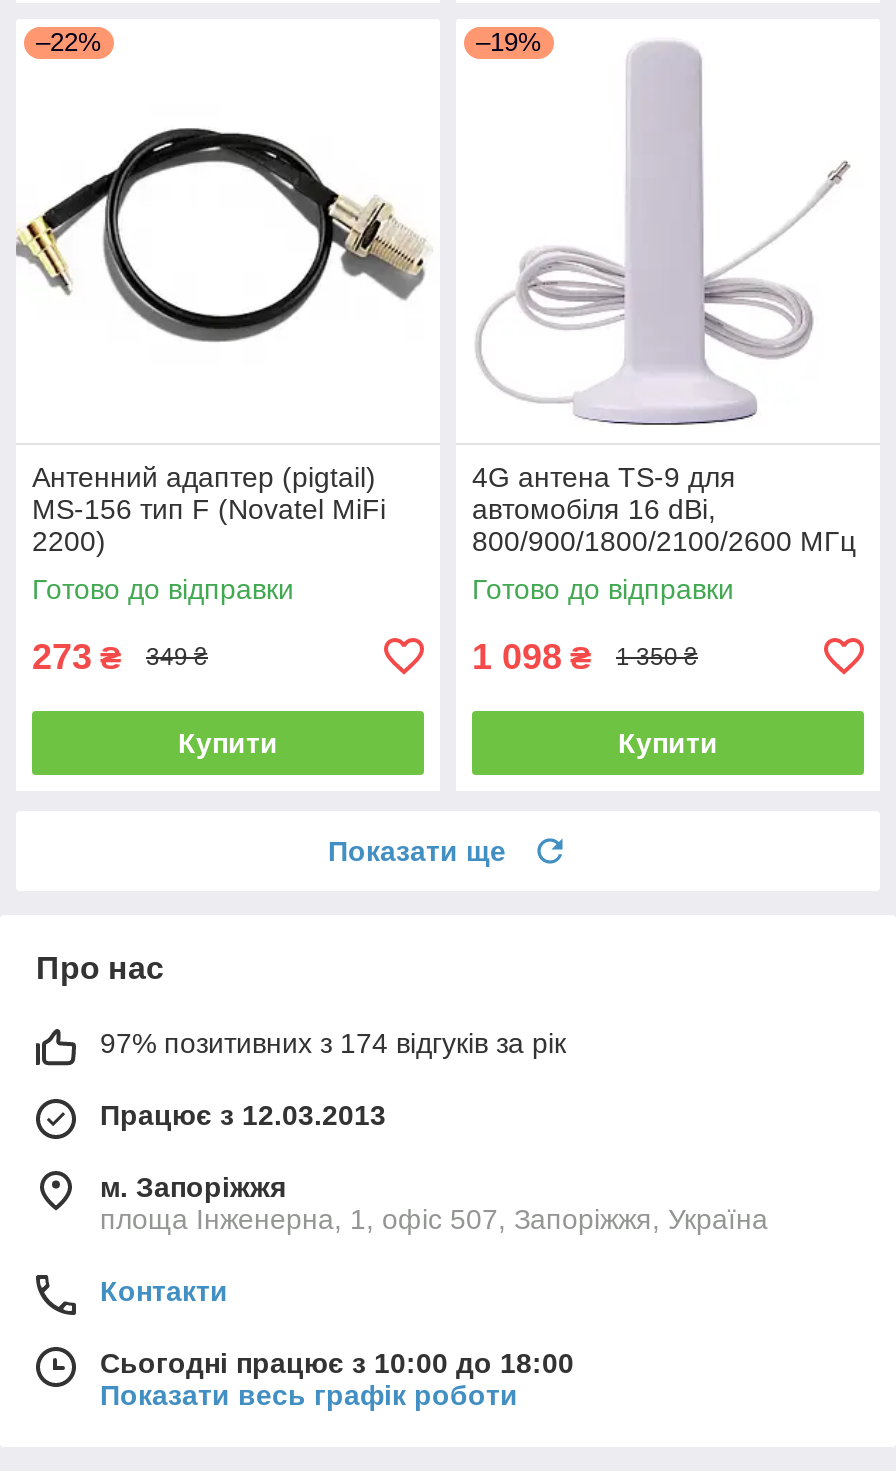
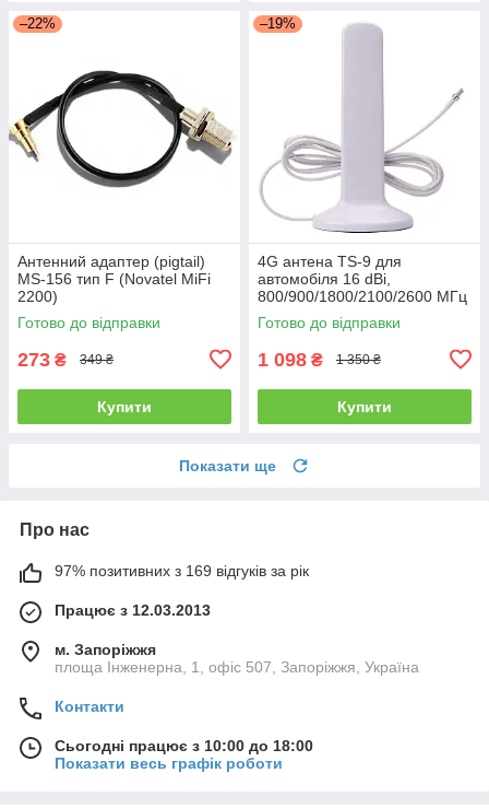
[100,1027,566,1059] 97% позитивних з 174 відгуків за рік -> [55,562,309,579] 97% позитивних з 169 відгуків за рік

